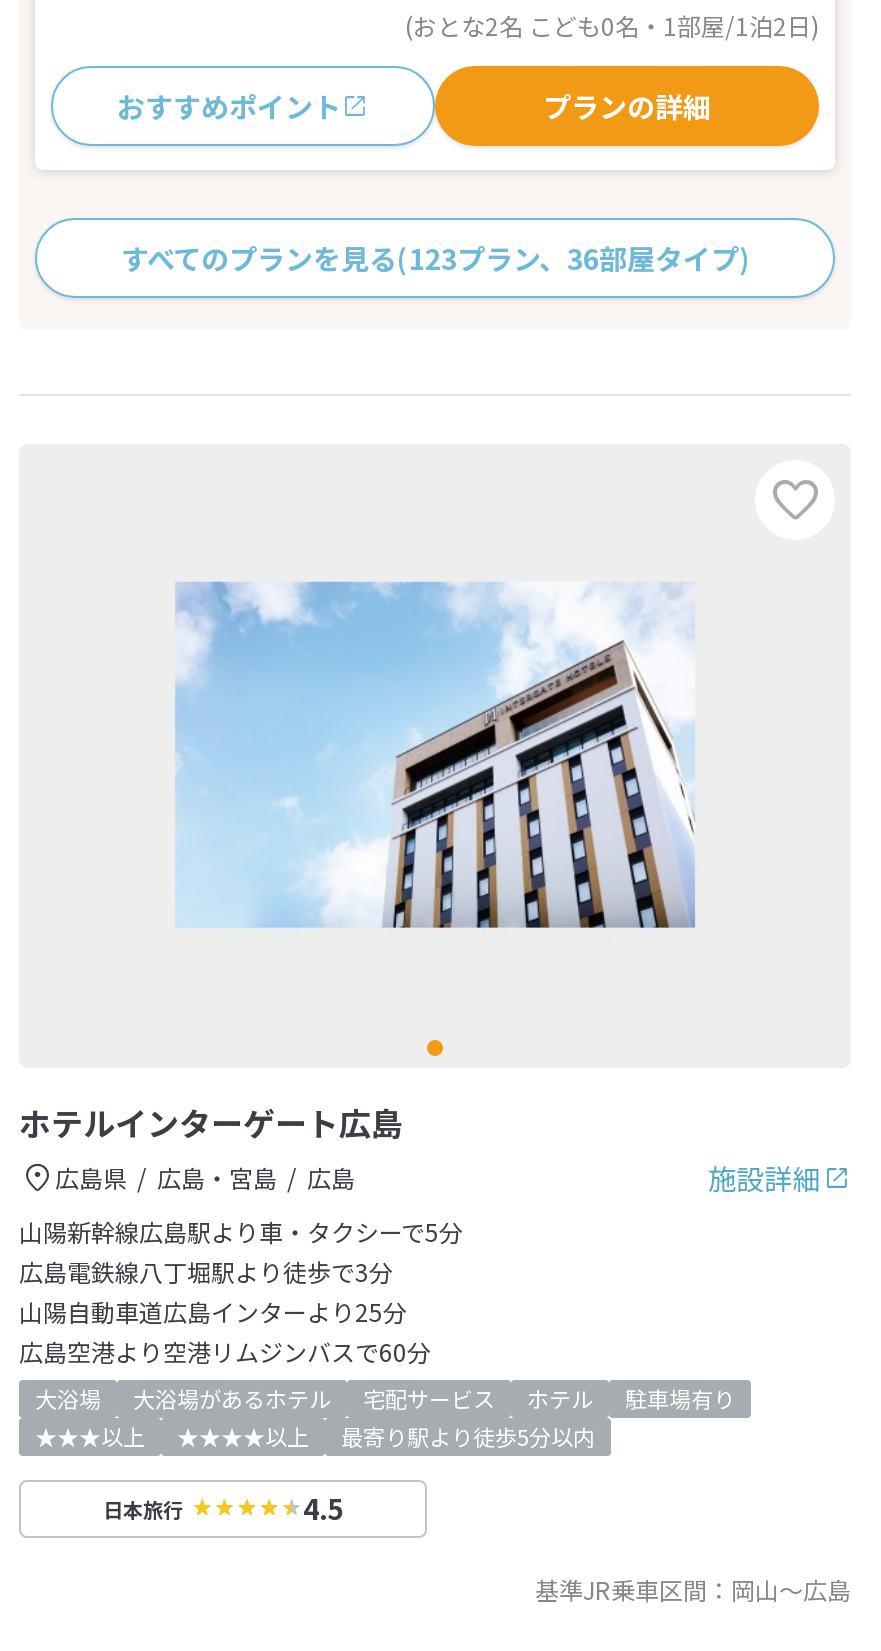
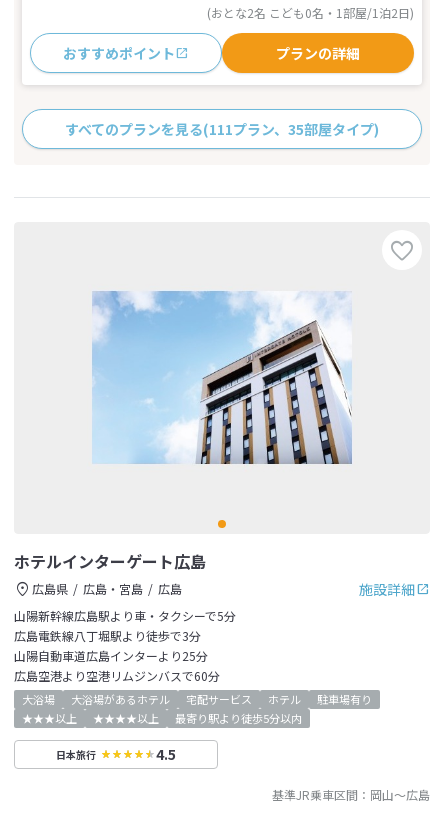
[121,237,749,277] すべてのプランを見る(123プラン、36部屋タイプ) -> [65,118,379,138] すべてのプランを見る(111プラン、35部屋タイプ)

